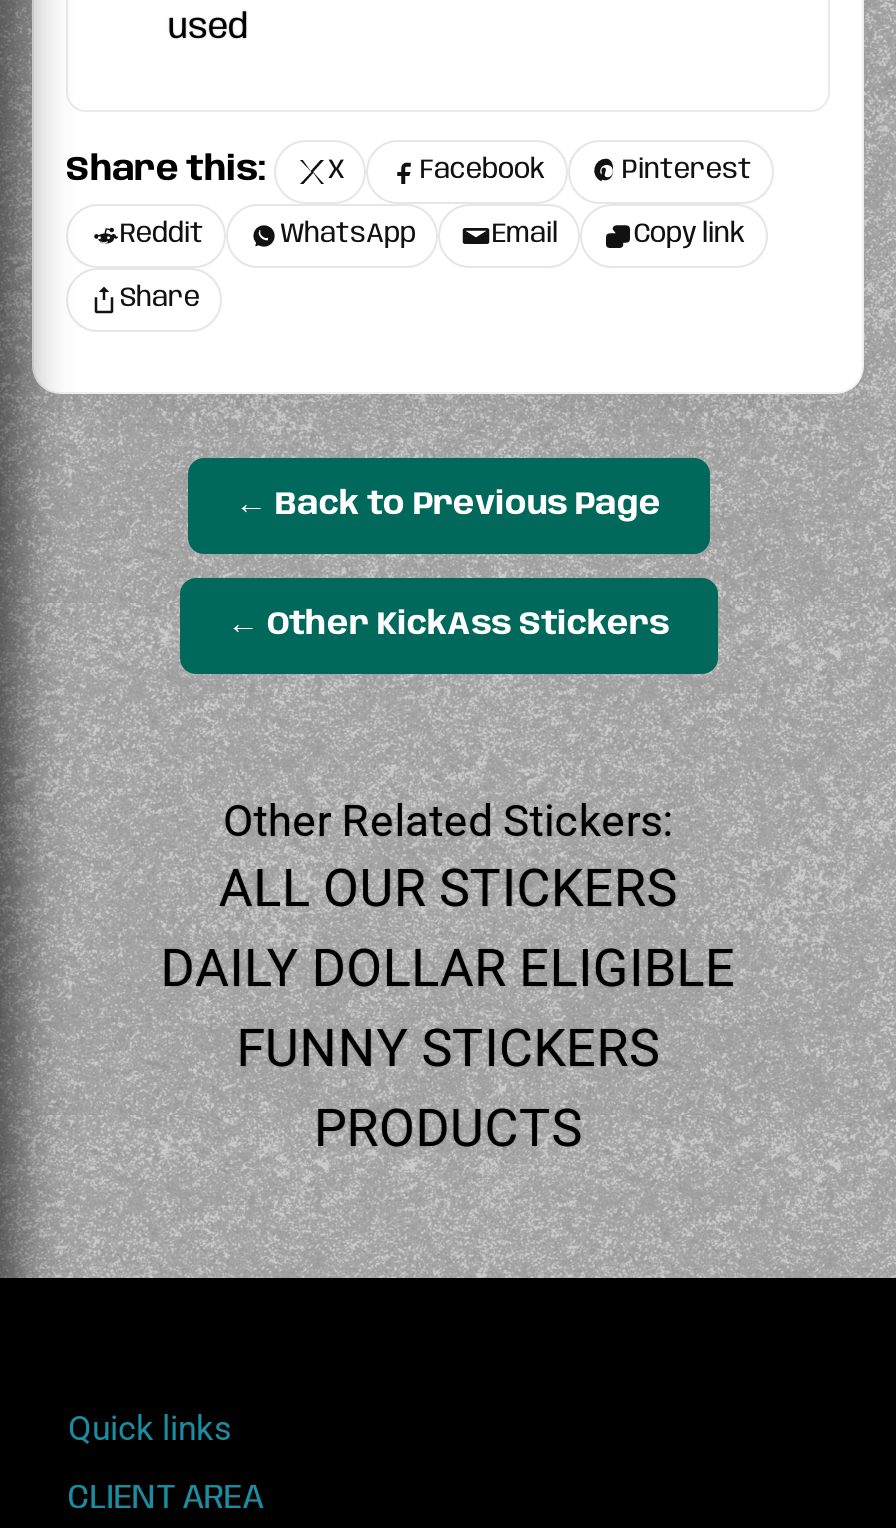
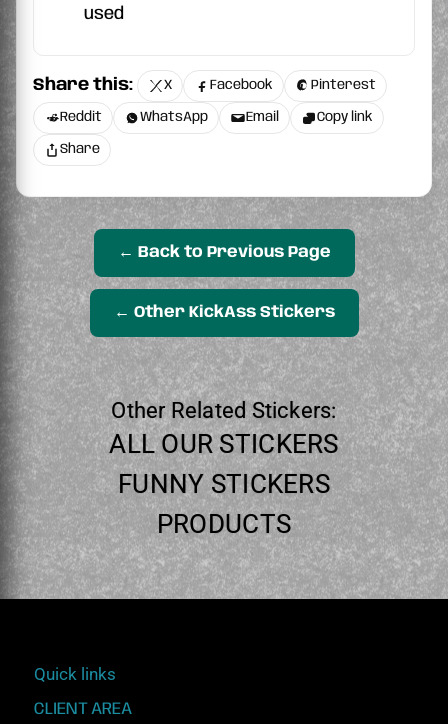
[161,937,735,997] DAILY DOLLAR ELIGIBLE -> none

